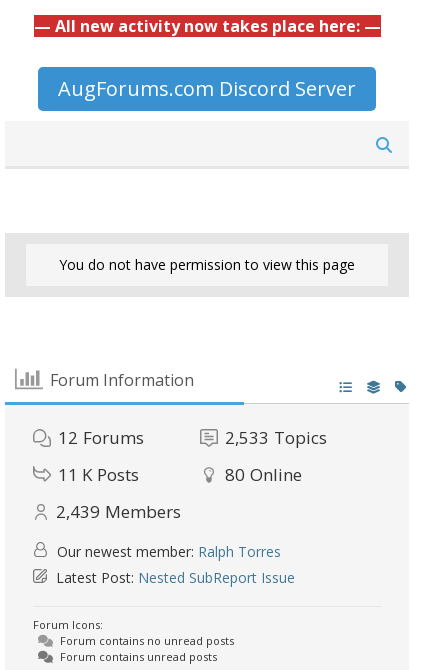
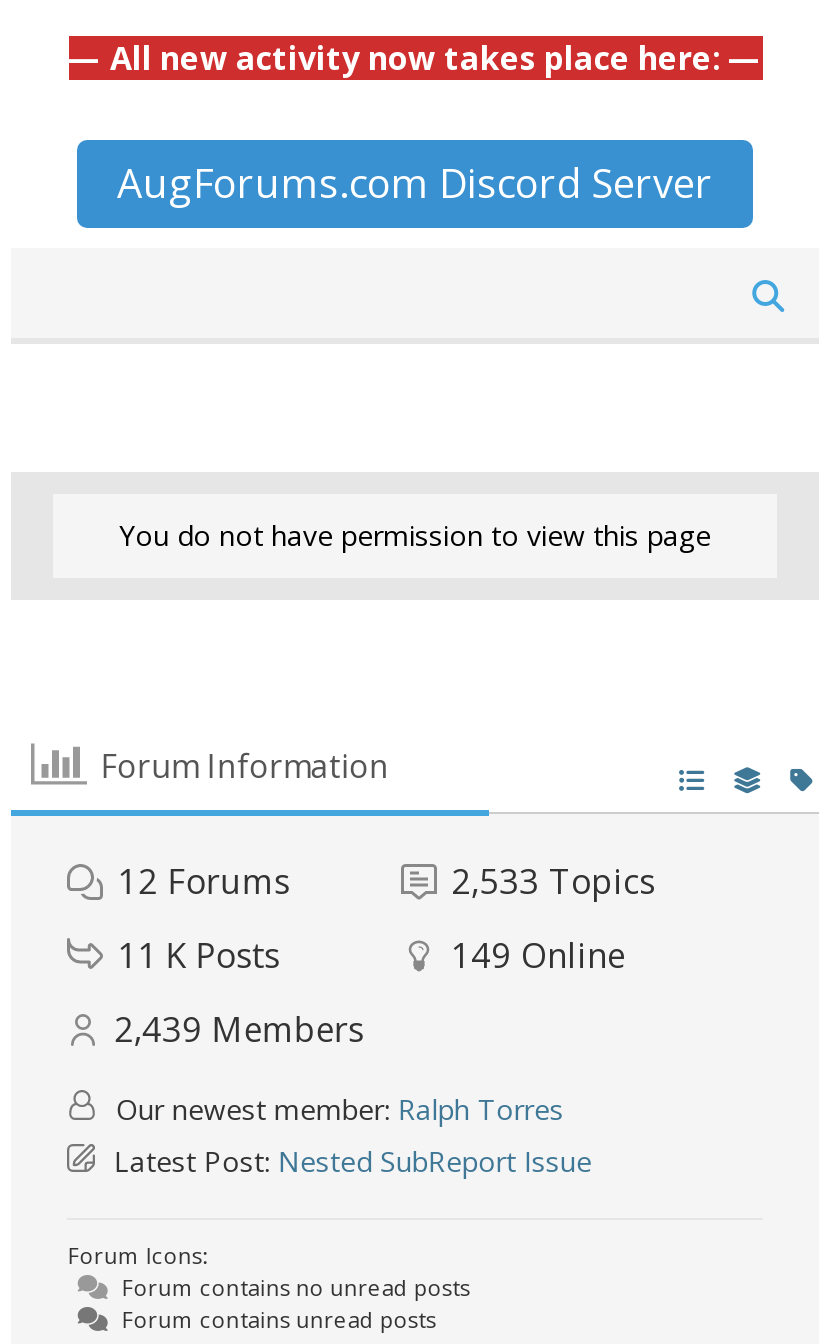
[225,463,302,486] 80 Online -> [451,932,625,978] 149 Online

